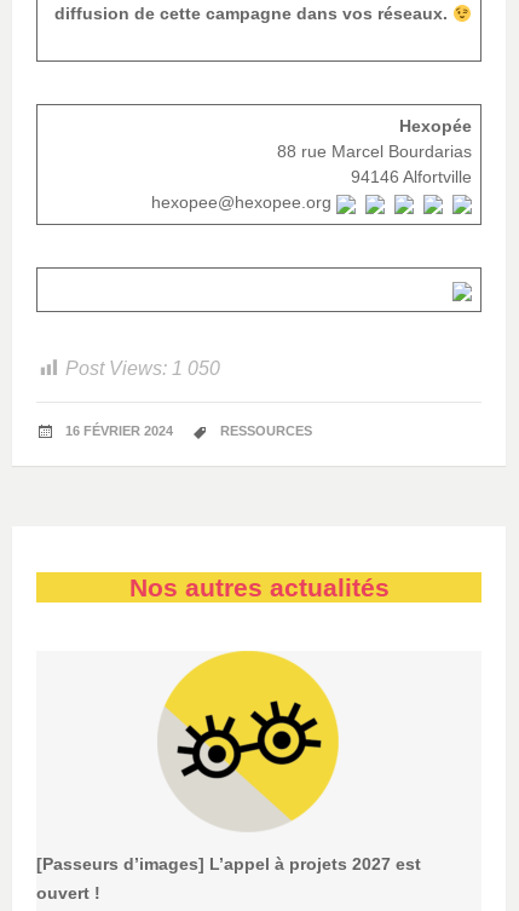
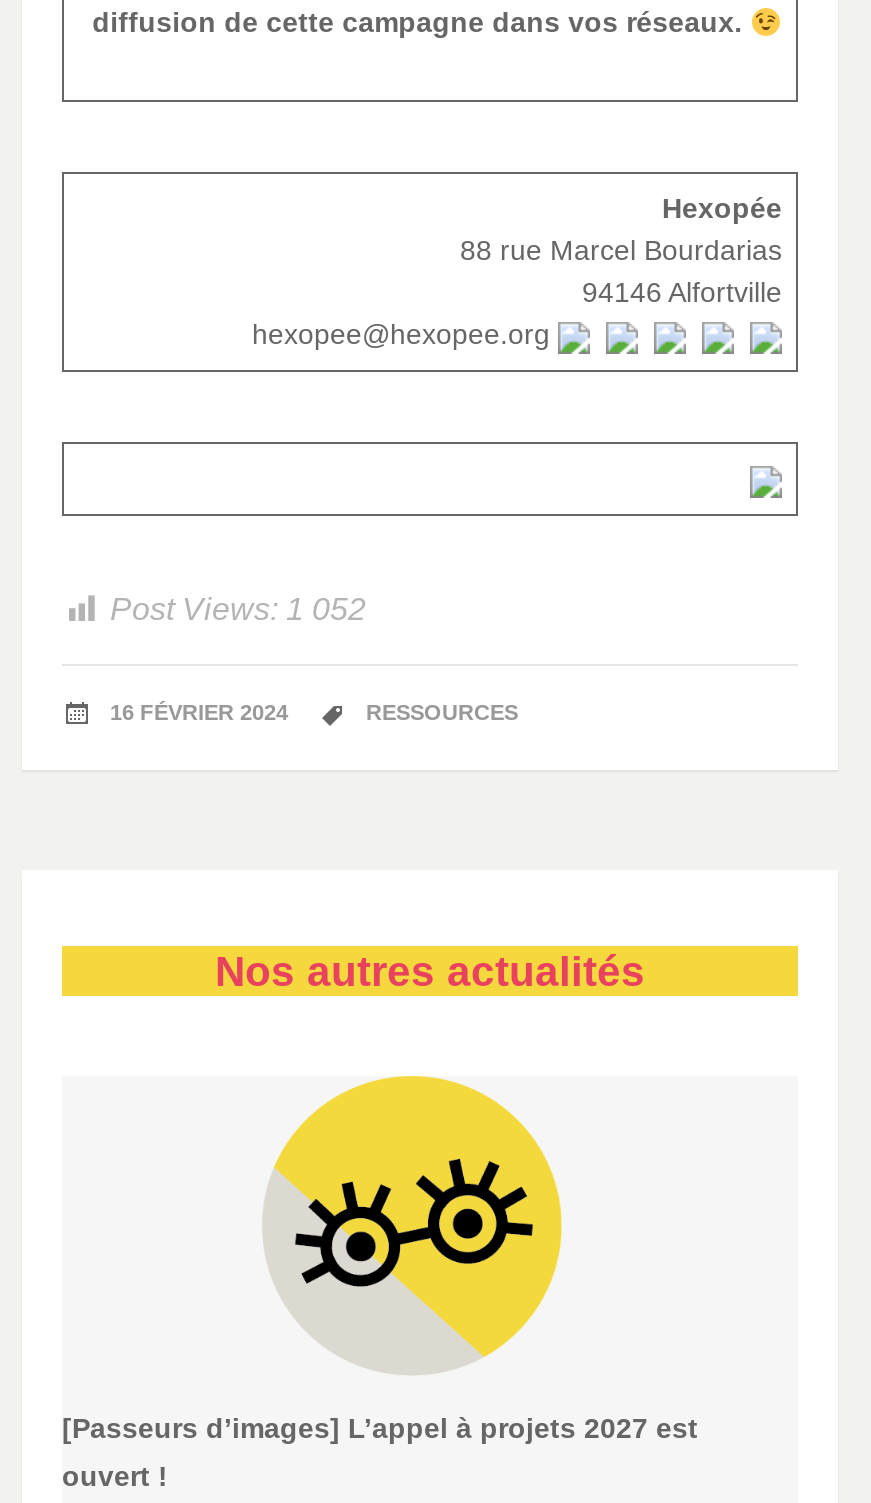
[65,358,220,379] Post Views: 1 050 -> [110,593,366,627] Post Views: 1 052

